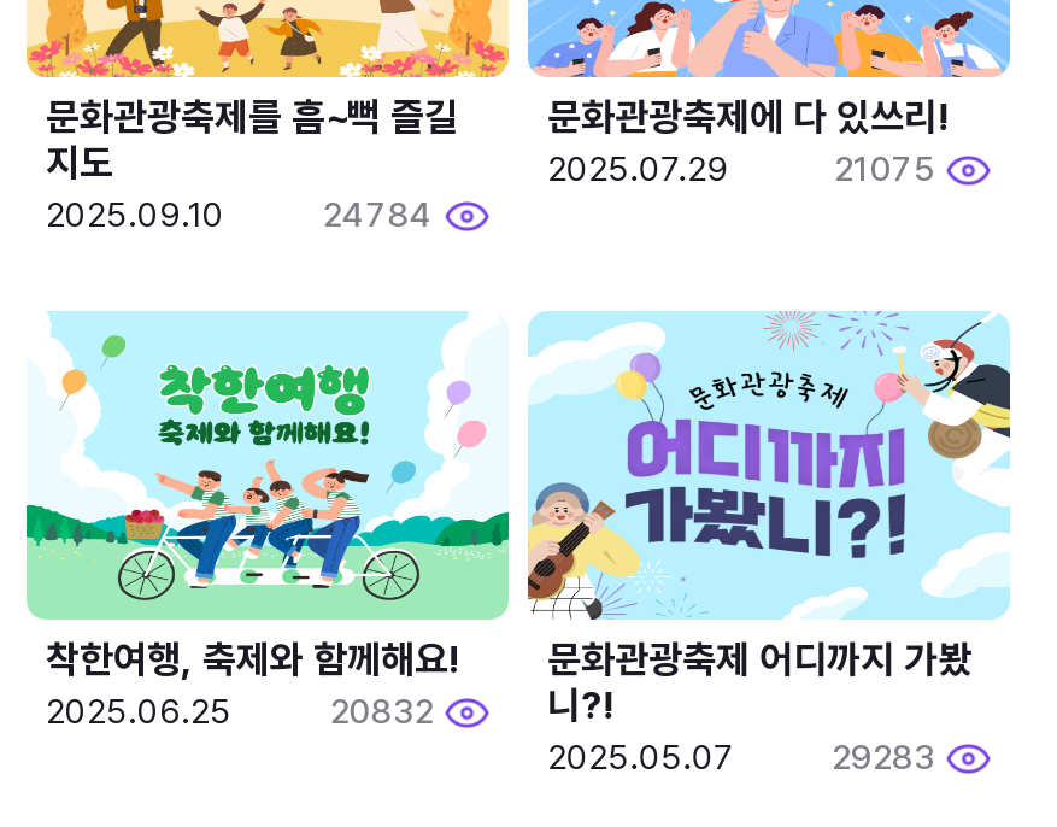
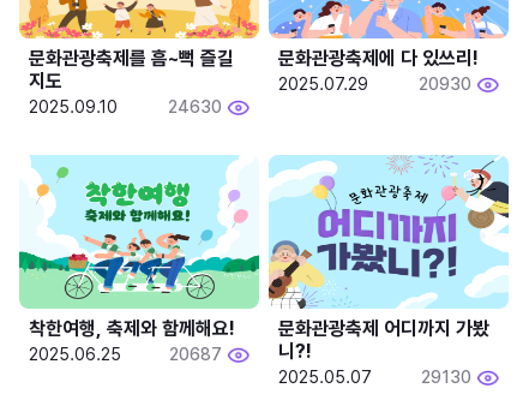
[834,148,935,187] 21075 -> [419,74,471,93] 20930
[323,194,434,233] 24784 -> [168,97,222,116] 24630
[330,691,434,729] 20832 -> [169,344,222,363] 20687
[832,737,935,775] 29283 -> [421,367,471,386] 29130

